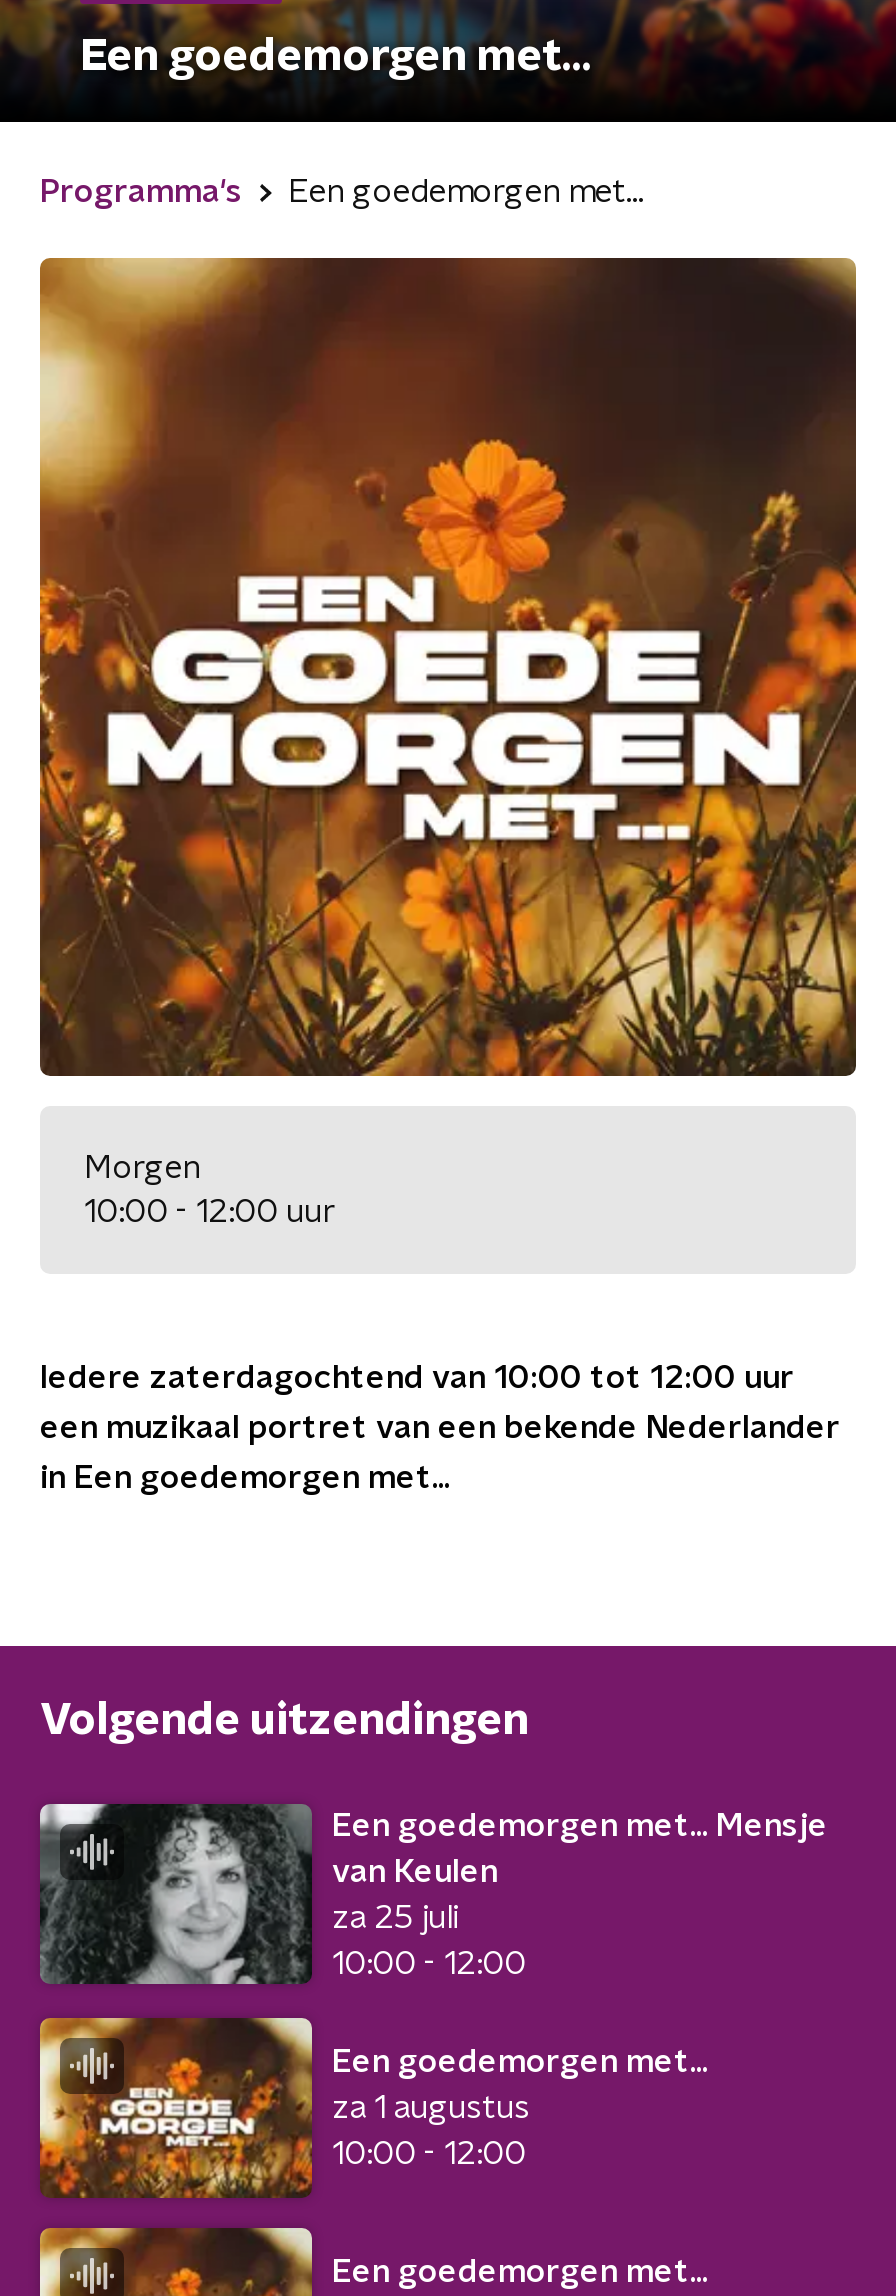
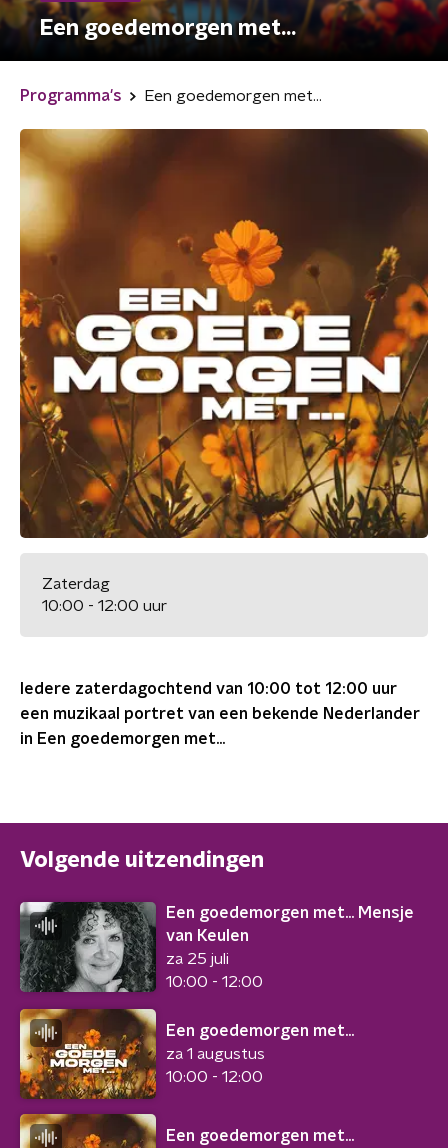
[84,1152,200,1184] Morgen -> [42,576,110,592] Zaterdag

